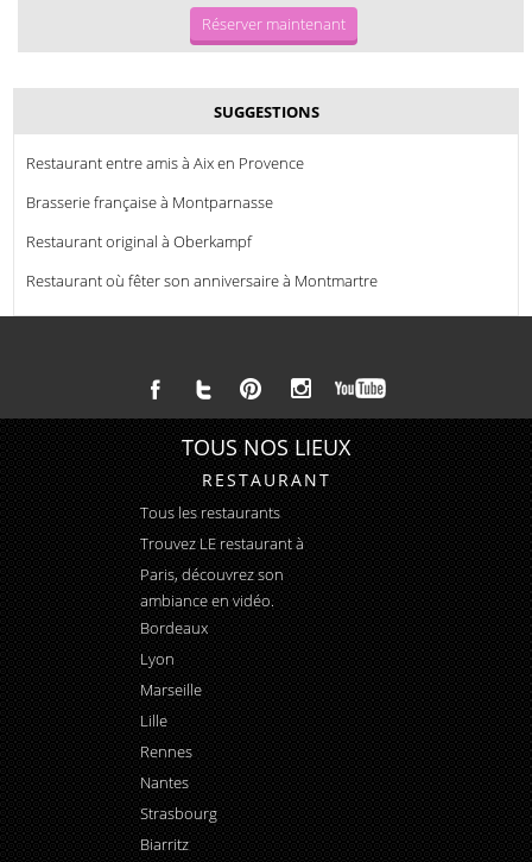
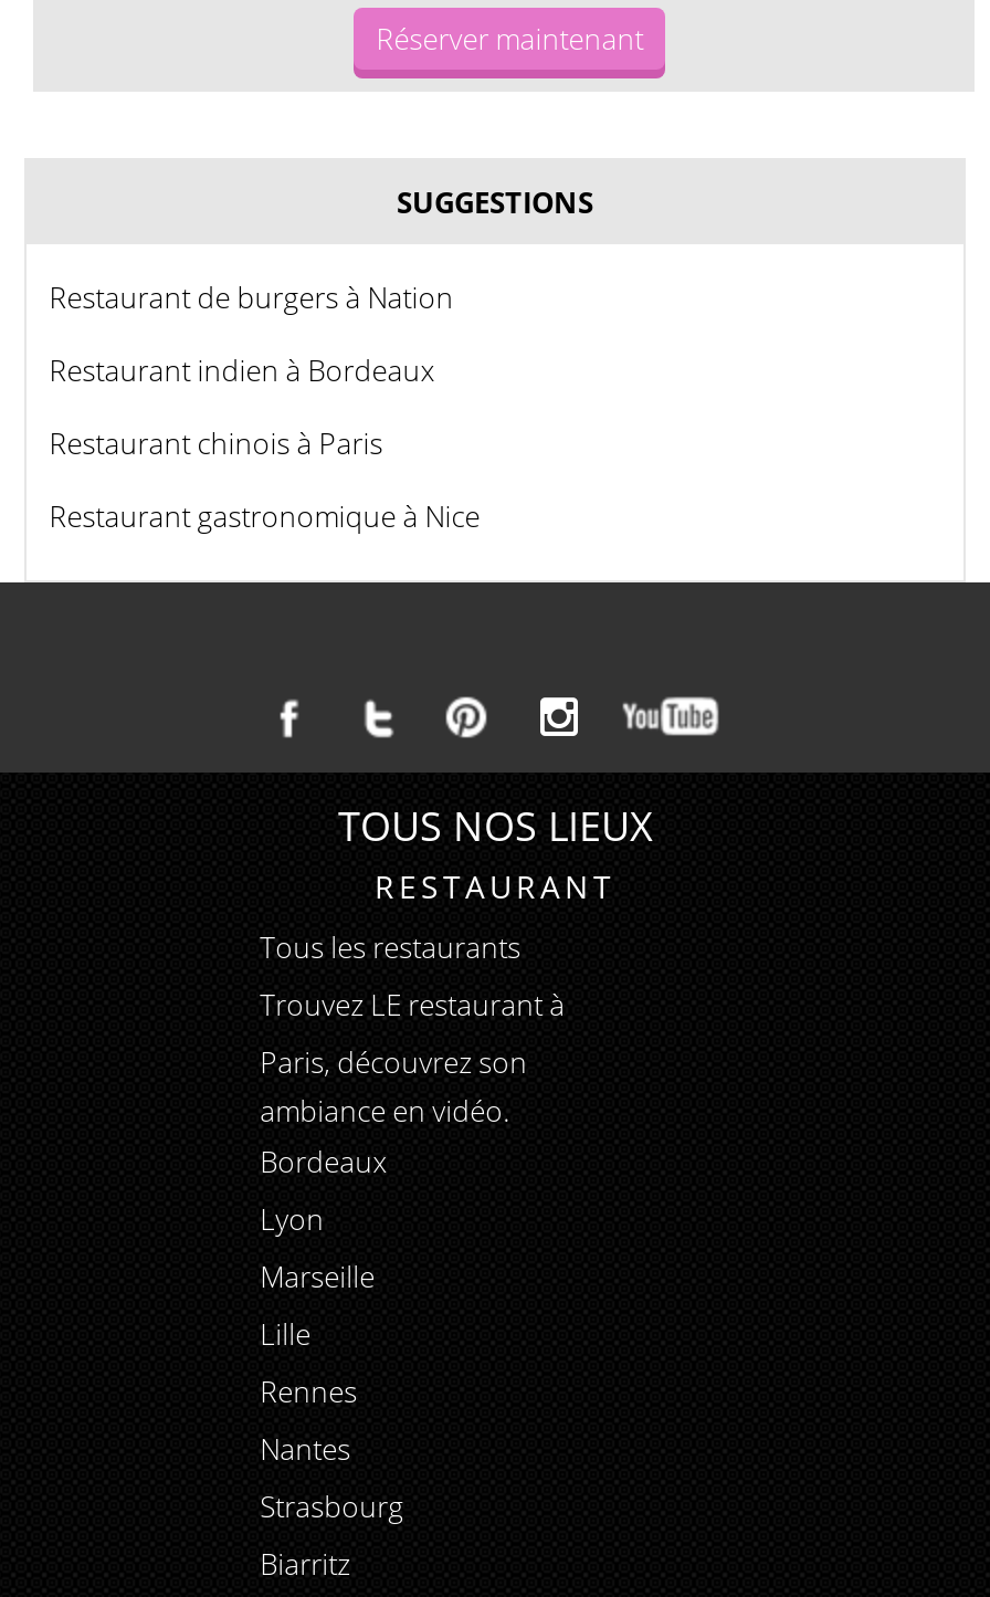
[26,153,304,174] Restaurant entre amis à Aix en Provence -> [49,278,453,318] Restaurant de burgers à Nation
[26,192,273,213] Brasserie française à Montparnasse -> [49,351,434,391] Restaurant indien à Bordeaux
[26,231,252,252] Restaurant original à Oberkampf -> [49,424,383,464] Restaurant chinois à Paris
[26,270,378,292] Restaurant où fêter son anniversaire à Montmartre -> [49,497,480,537] Restaurant gastronomique à Nice

